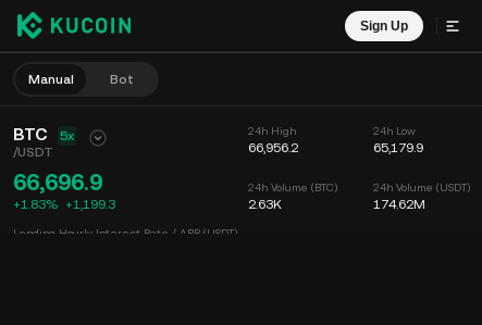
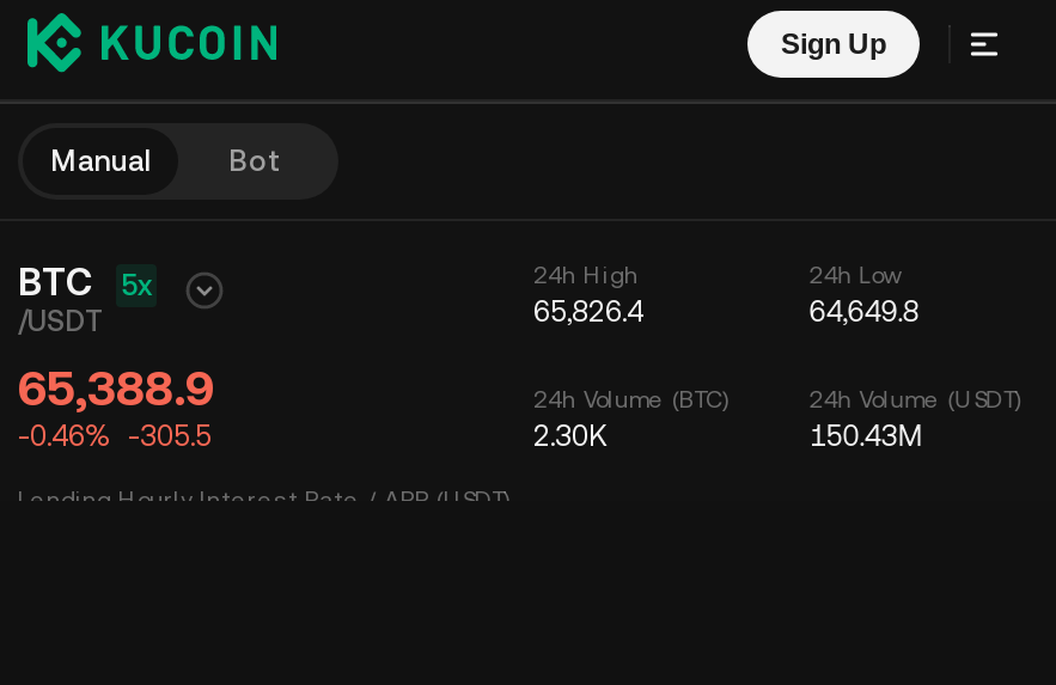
[248,140,298,155] 66,956.2 -> [533,295,643,329] 65,826.4
[373,140,423,155] 65,179.9 -> [809,295,919,329] 64,649.8
[13,170,115,212] 66,696.9 | +1.83% +1,199.3 -> [18,360,214,453] 65,388.9 | -0.46% -305.5
[248,197,281,212] 2.63K -> [533,420,608,453] 2.30K
[373,197,425,212] 174.62M -> [809,420,924,453] 150.43M

